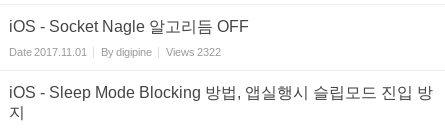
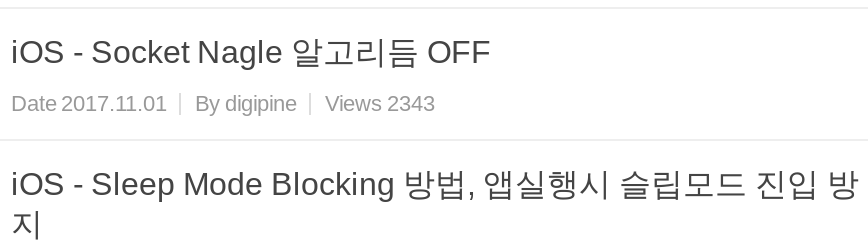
[9,46,221,58] Date 2017.11.01 By digipine Views 2322 -> [11,91,435,115] Date 2017.11.01 By digipine Views 2343

